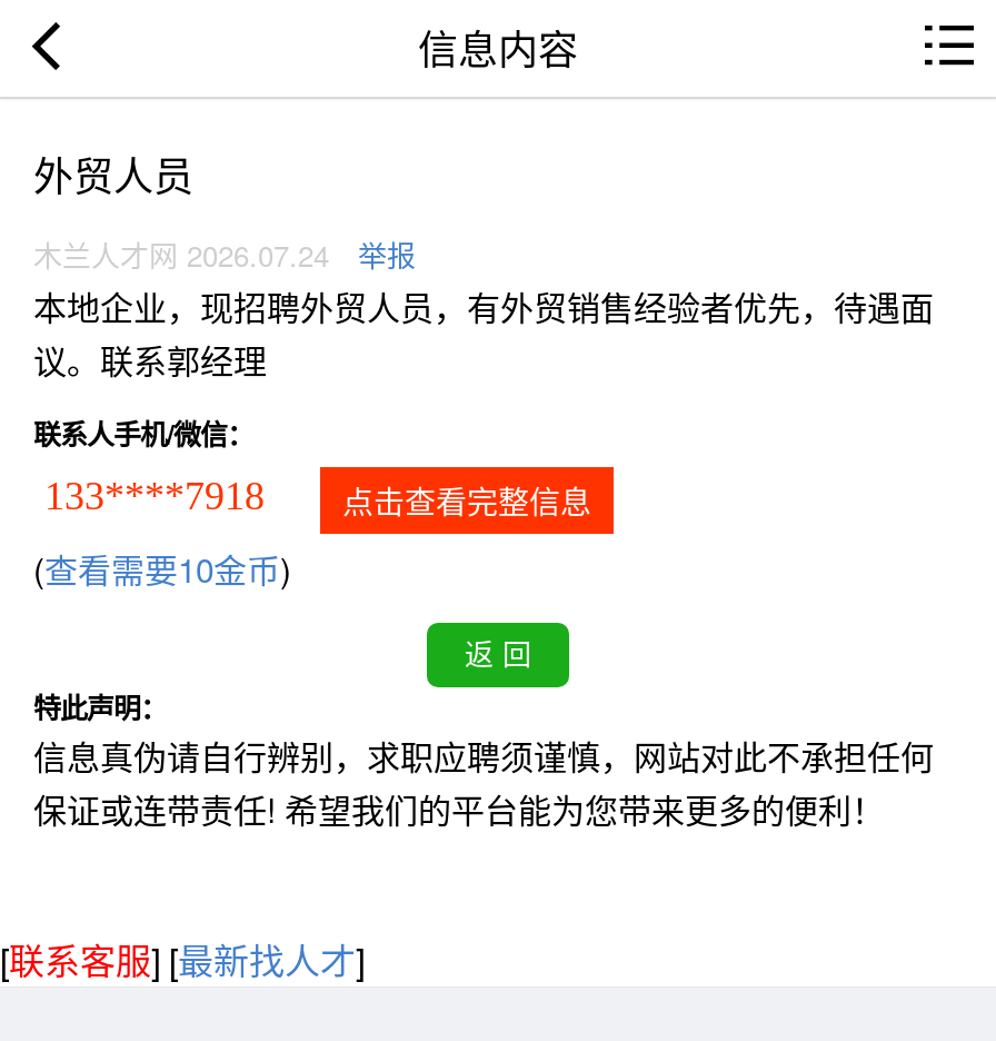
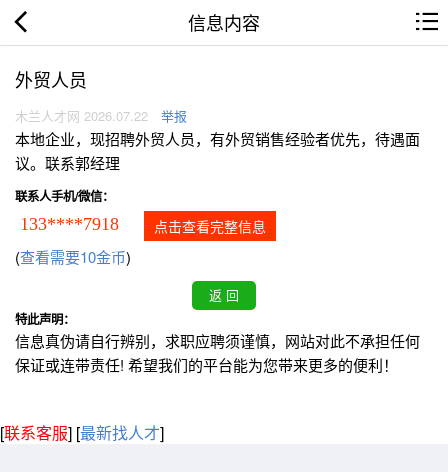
[33,234,416,276] 木兰人才网 2026.07.24 举报 -> [15,106,187,125] 木兰人才网 2026.07.22 举报

